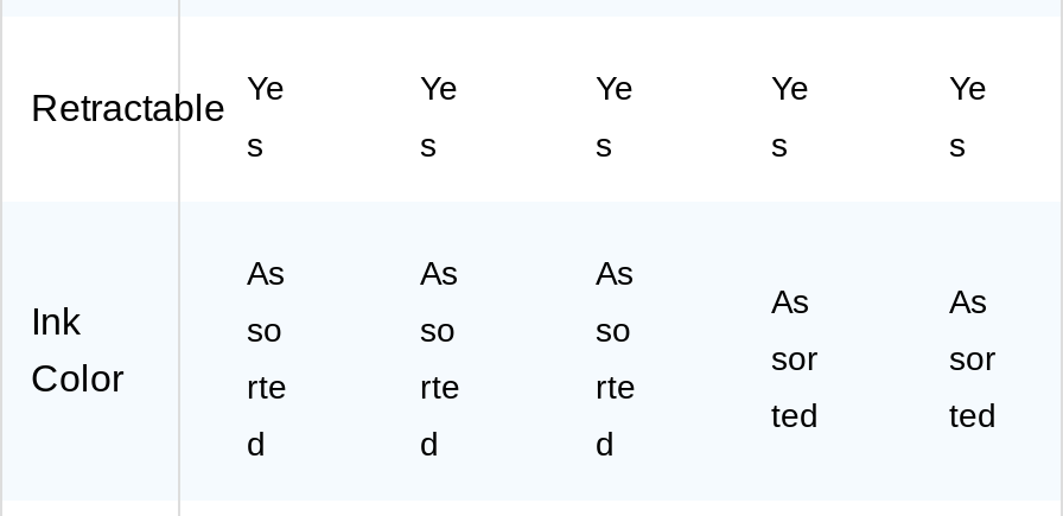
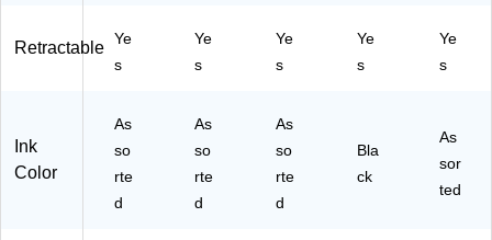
[771,281,819,433] As | sor | ted -> [357,141,379,185] Bla | ck

